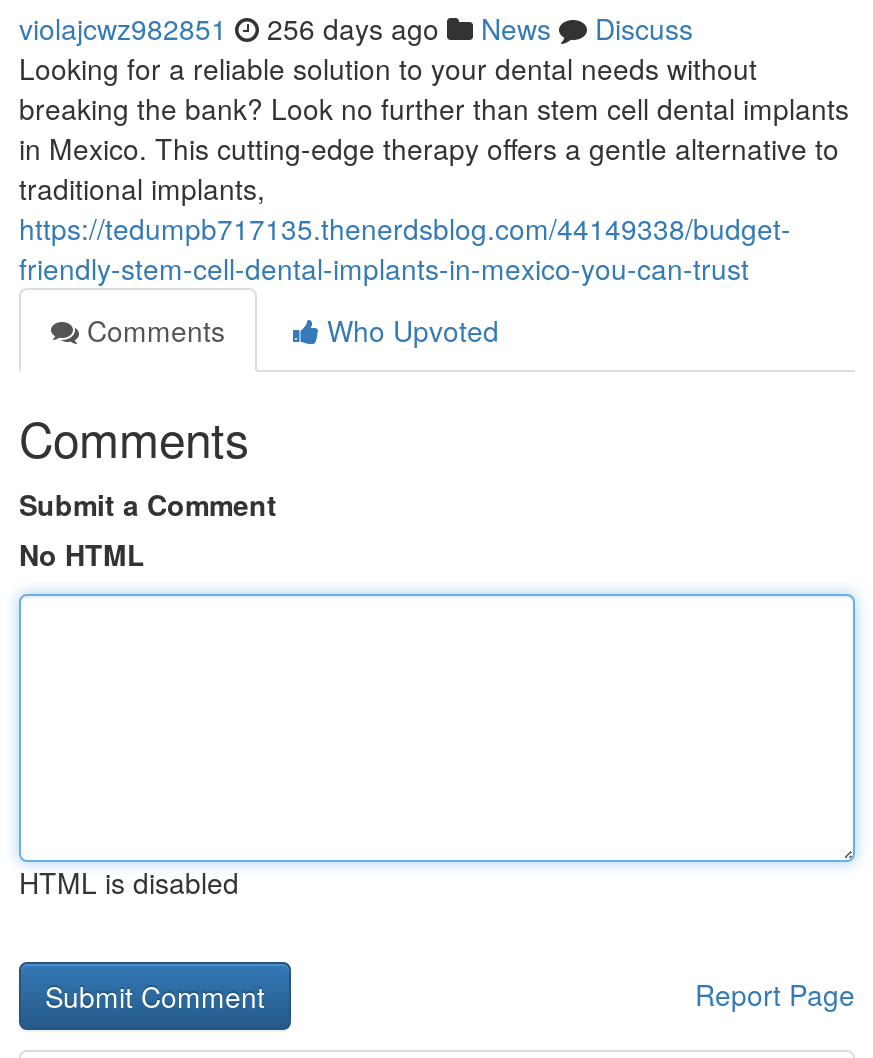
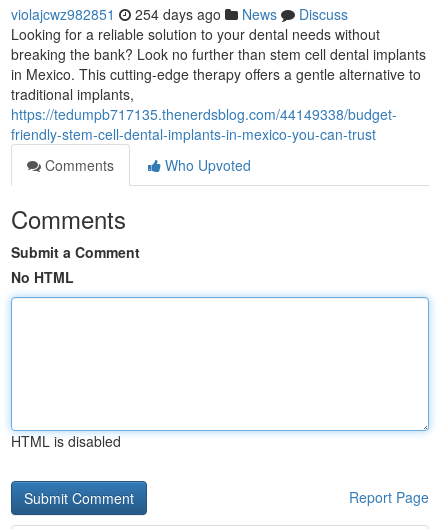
[19,8,693,48] violajcwz982851 256 days ago News Discuss -> [11,4,348,24] violajcwz982851 254 days ago News Discuss

